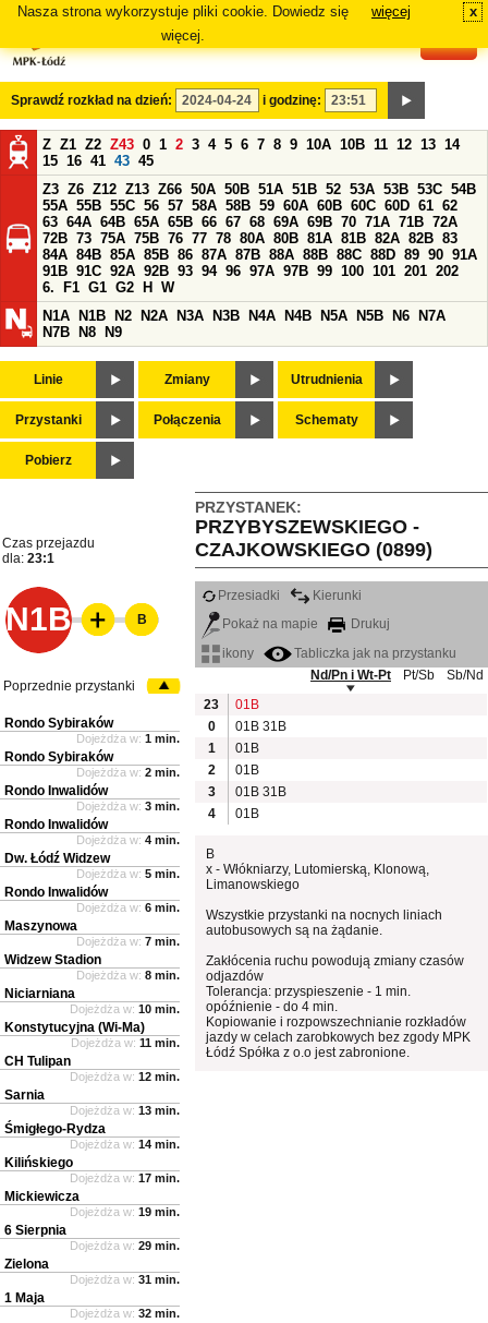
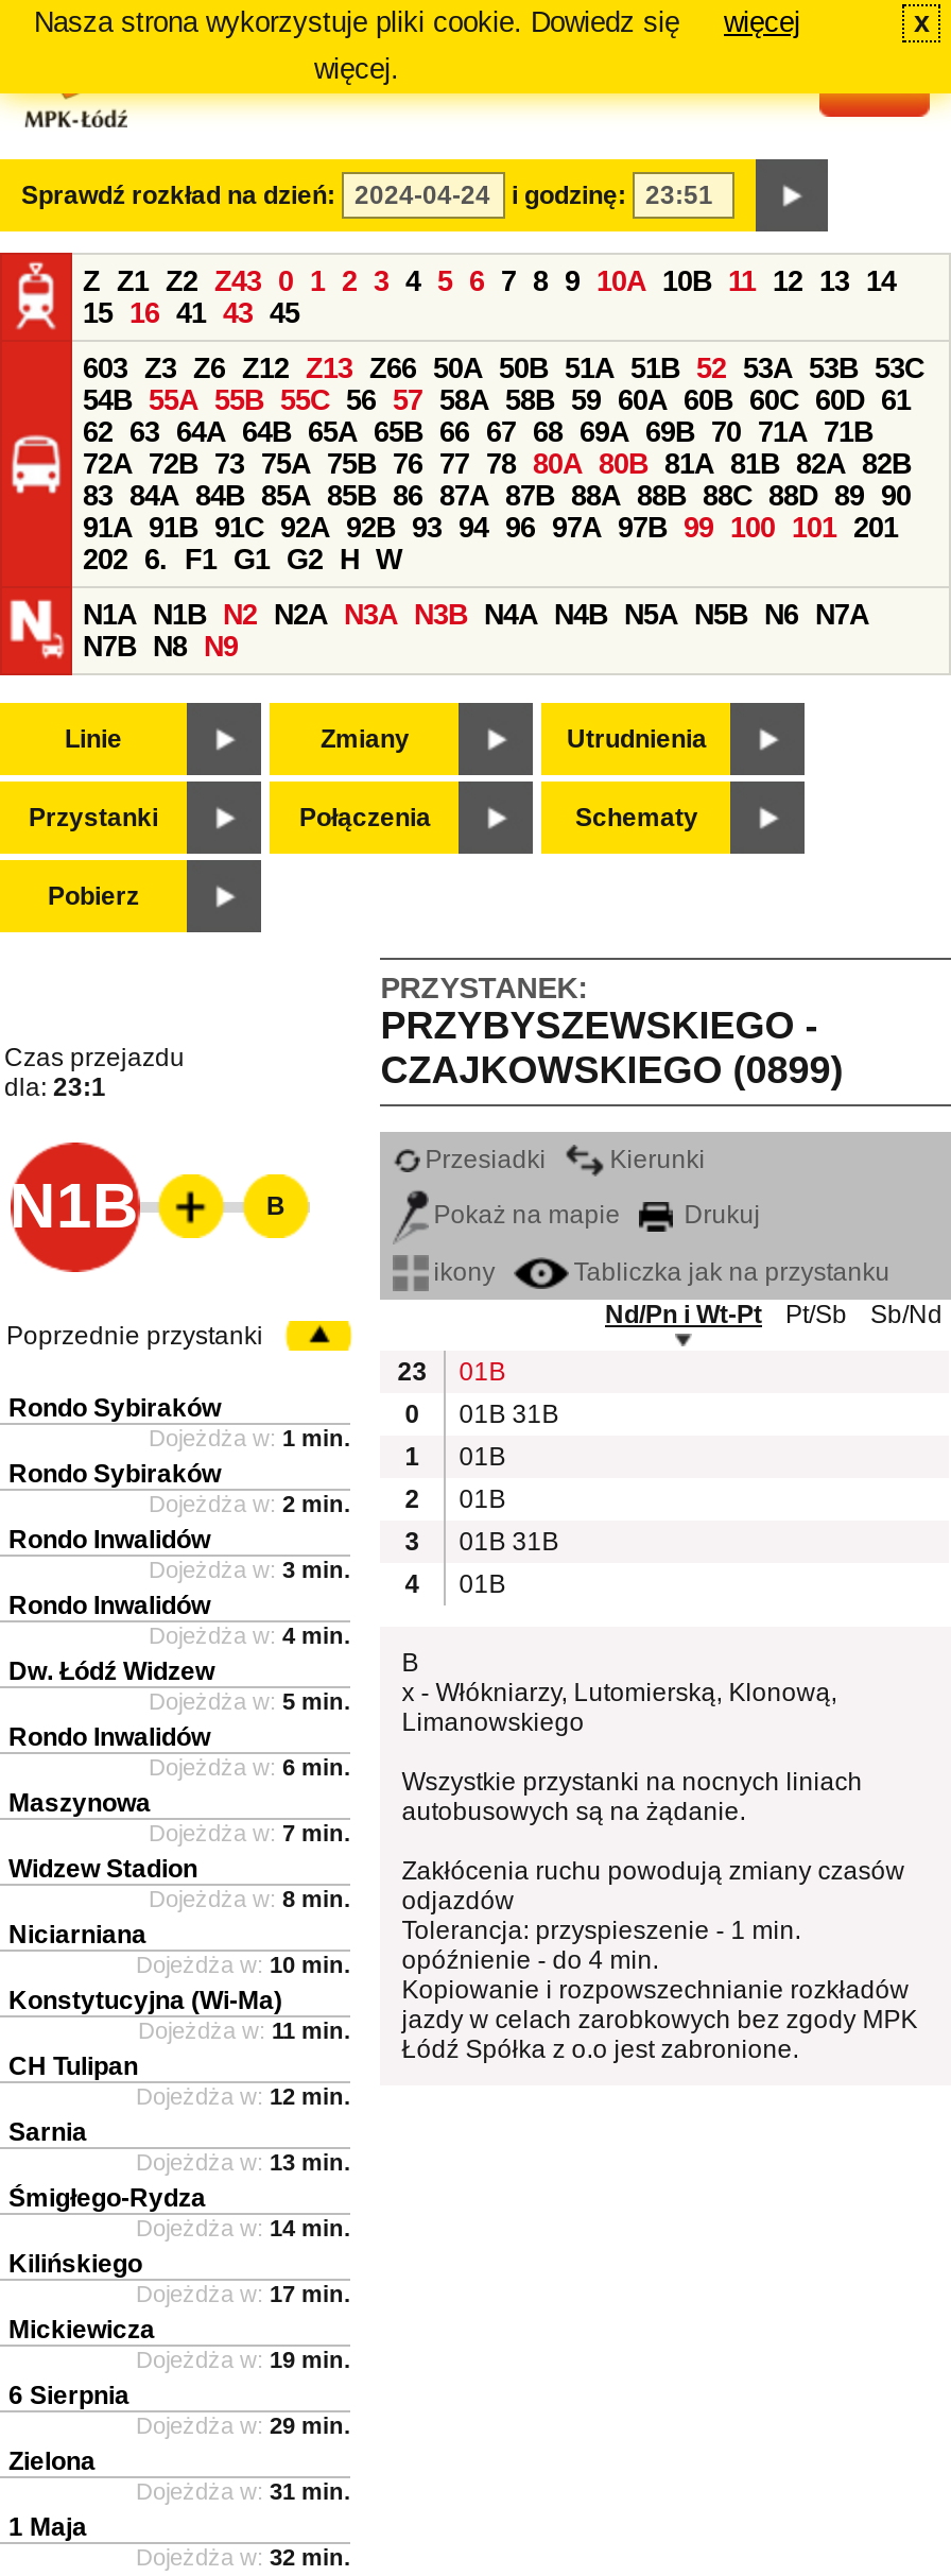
[42,181,477,296] Z3 Z6 Z12 Z13 Z66 50A 50B 51A 51B 52 53A 53B 53C 54B | 55A 55B 55C 56 57 58A 58B 59 60A 60B 60C 60D 61 62 | 63 64A 64B 65A 65B 66 67 68 69A 69B 70 71A 71B 72A | 72B 73 75A 75B 76 77 78 80A 80B 81A 81B 82A 82B 83 | 84A 84B 85A 85B 86 87A 87B 88A 88B 88C 88D 89 90 91A | 91B 91C 92A 92B 93 94 96 97A 97B 99 100 101 201 202 | 6. F1 G1 G2 H W -> [83,353,923,576] 603 Z3 Z6 Z12 Z13 Z66 50A 50B 51A 51B 52 53A 53B 53C | 54B 55A 55B 55C 56 57 58A 58B 59 60A 60B 60C 60D 61 | 62 63 64A 64B 65A 65B 66 67 68 69A 69B 70 71A 71B | 72A 72B 73 75A 75B 76 77 78 80A 80B 81A 81B 82A 82B | 83 84A 84B 85A 85B 86 87A 87B 88A 88B 88C 88D 89 90 | 91A 91B 91C 92A 92B 93 94 96 97A 97B 99 100 101 201 | 202 6. F1 G1 G2 H W

